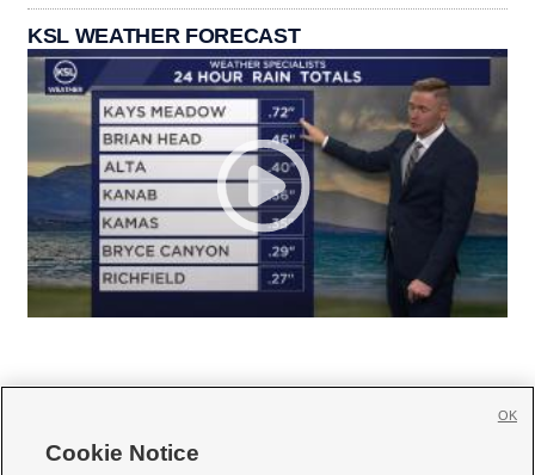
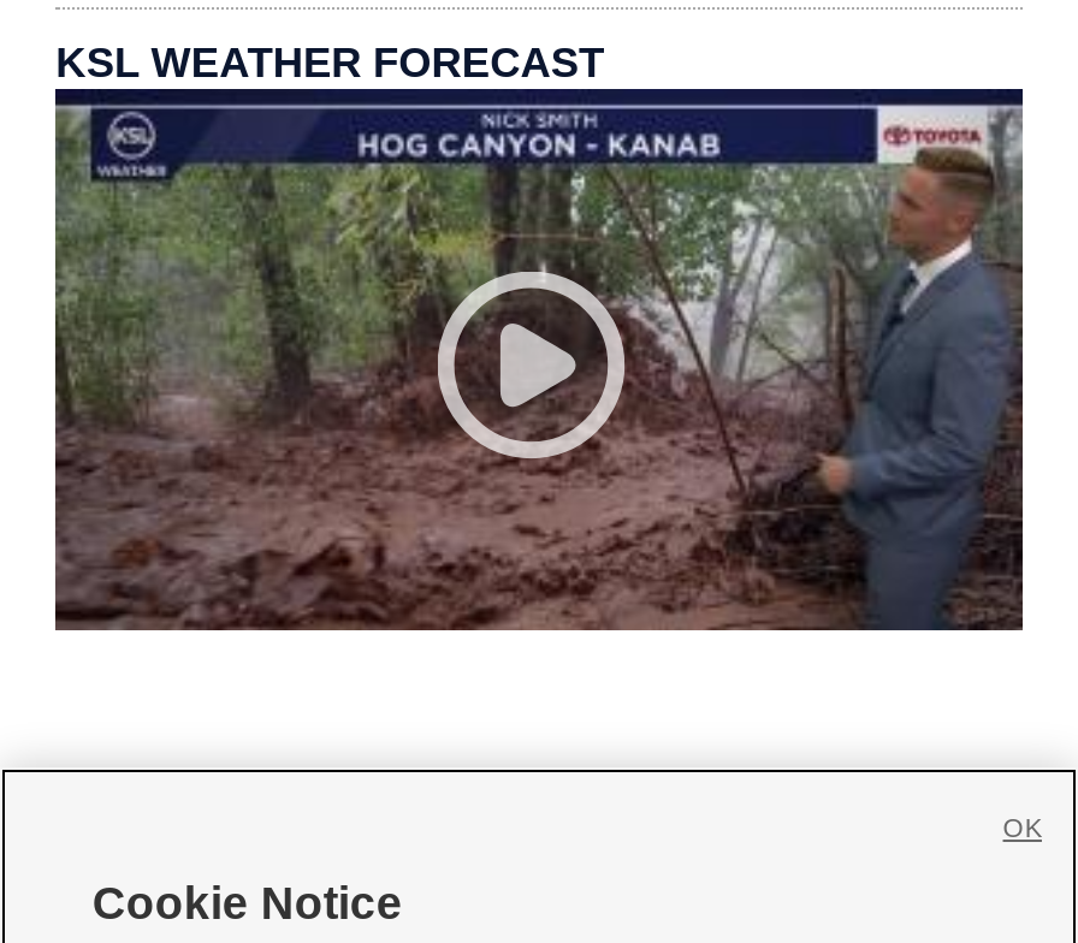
[27,57,508,319] [image] -> [55,94,1023,633] [image]

